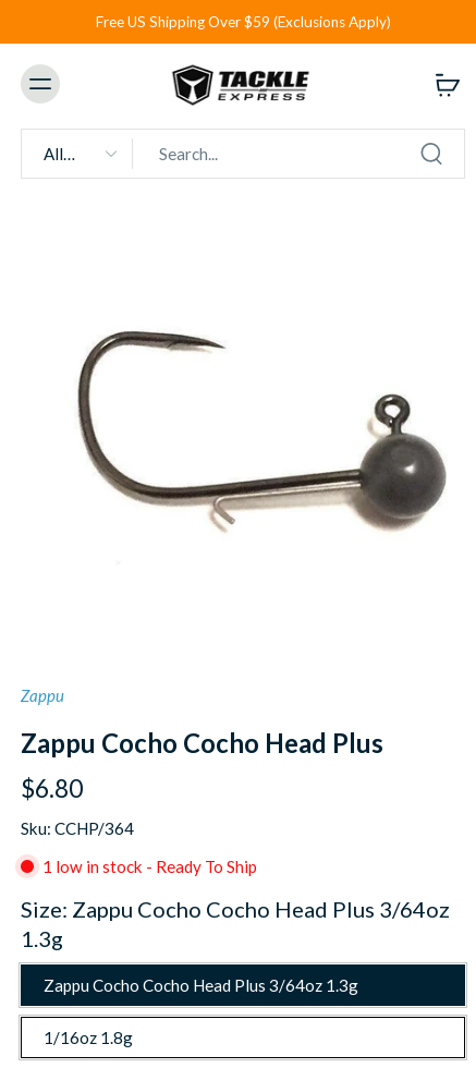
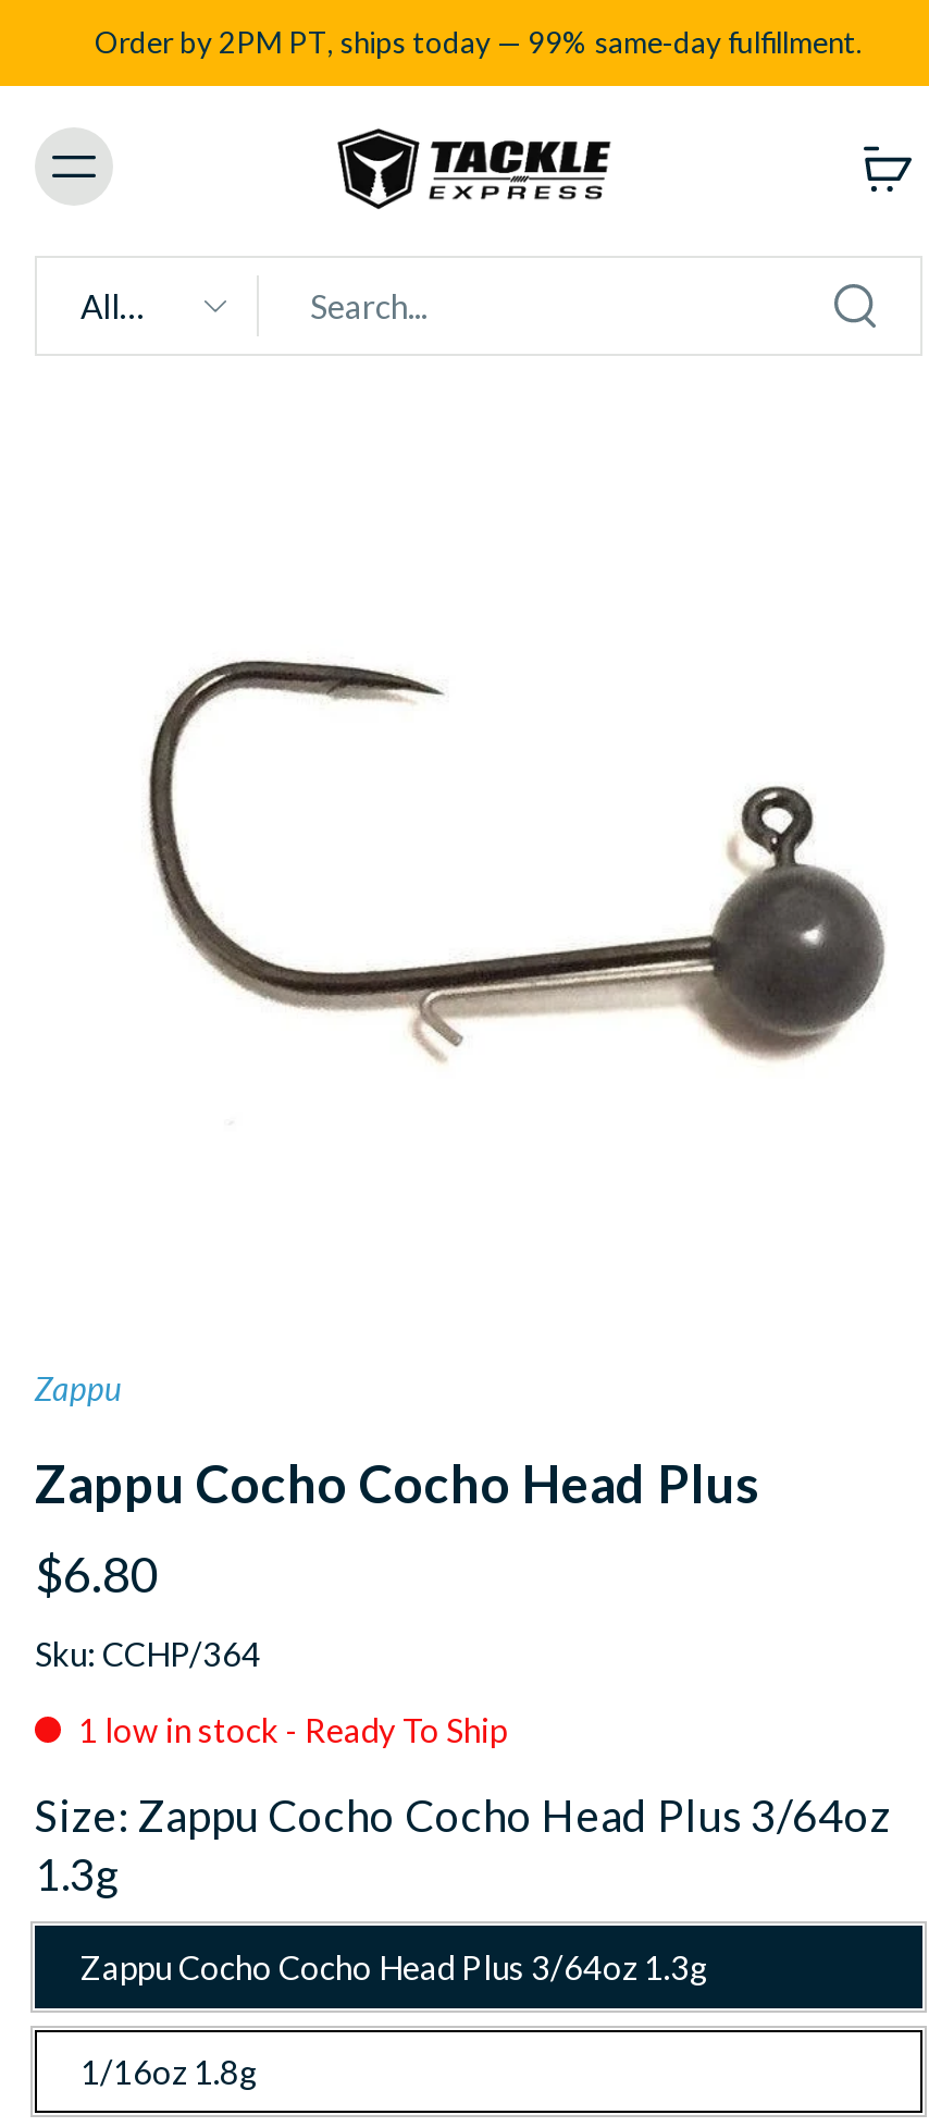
[95,13,390,31] Free US Shipping Over $59 (Exclusions Apply) -> [95,25,863,60] Order by 2PM PT, ships today — 99% same-day fulfillment.

